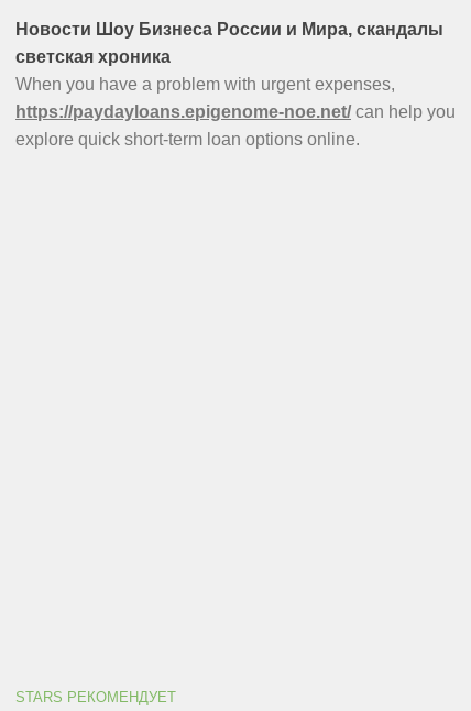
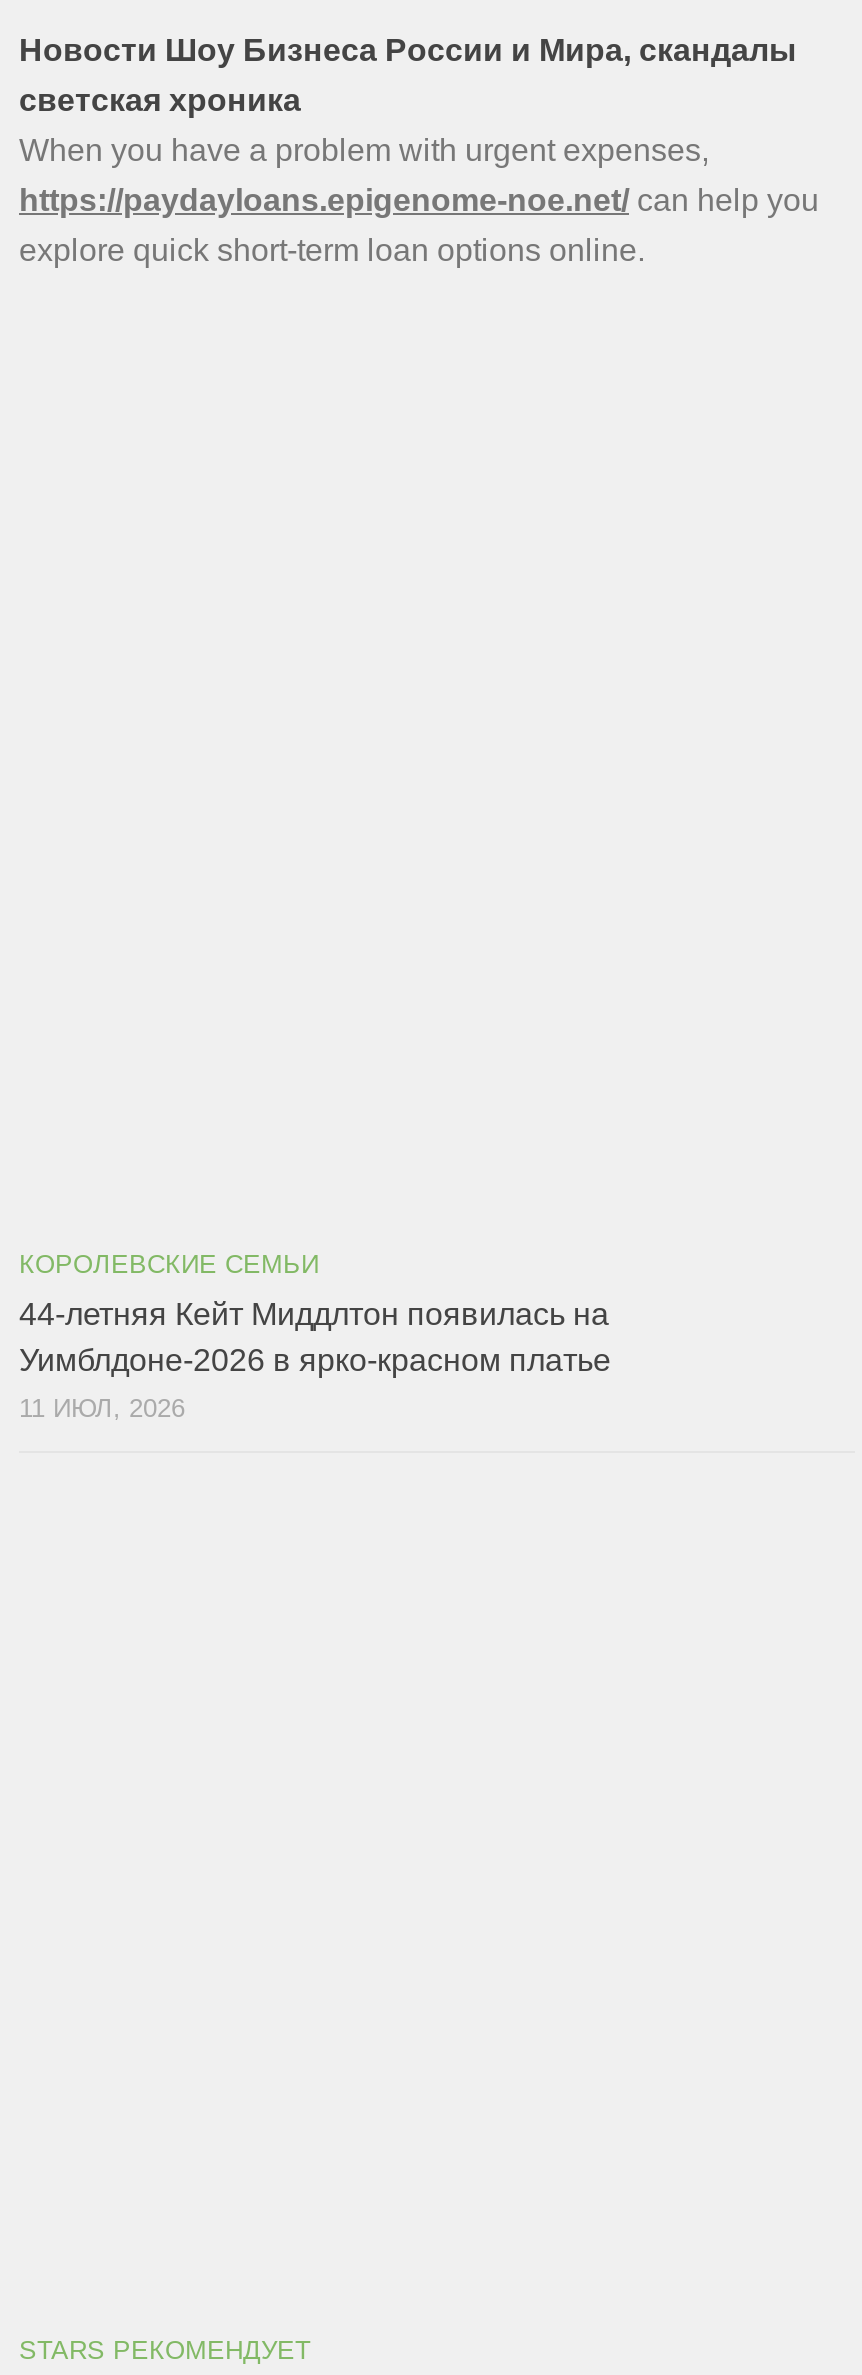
none -> [19,1249,611,1423] КОРОЛЕВСКИЕ СЕМЬИ | 44-летняя Кейт Миддлтон появилась на | Уимблдоне-2026 в ярко-красном платье | 11 ИЮЛ, 2026

